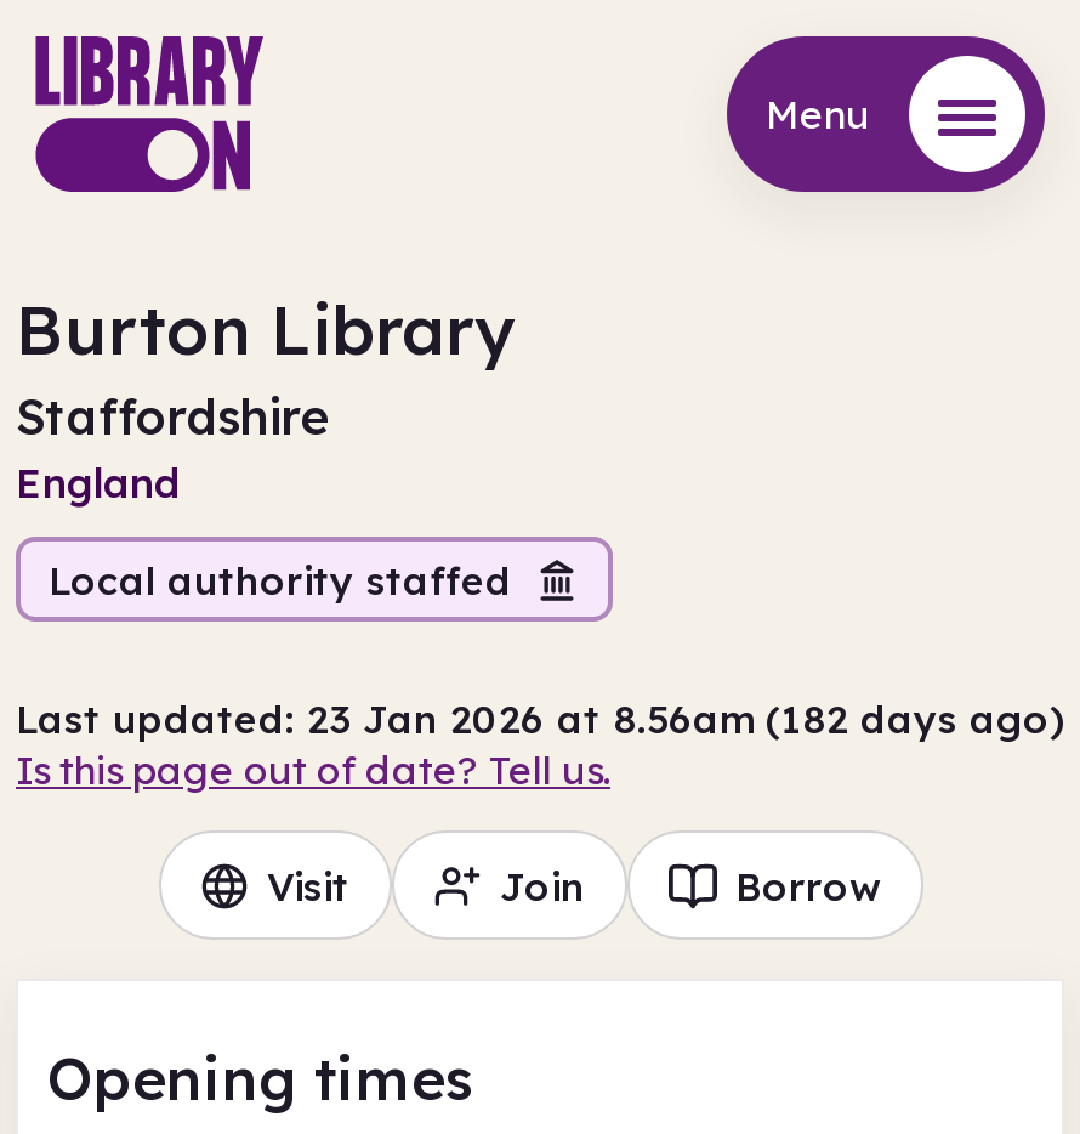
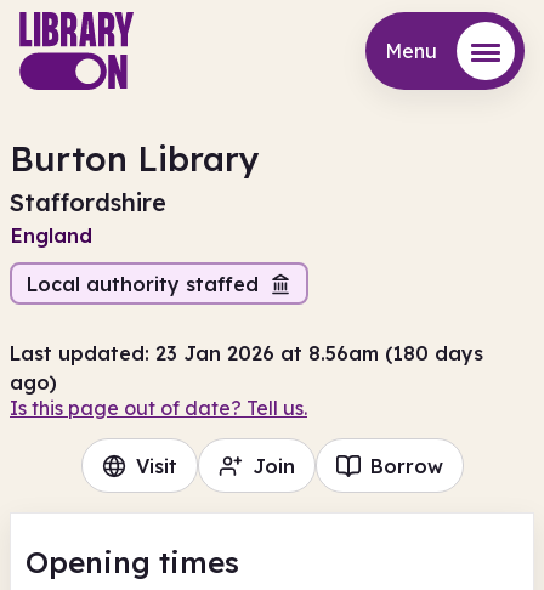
[16,694,1064,743] Last updated: 23 Jan 2026 at 8.56am (182 days ago) -> [10,341,483,395] Last updated: 23 Jan 2026 at 8.56am (180 days | ago)

